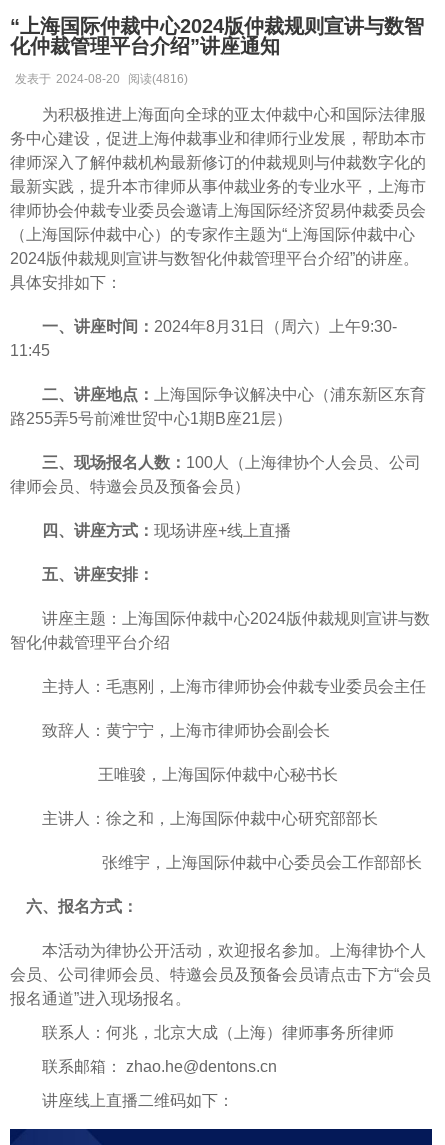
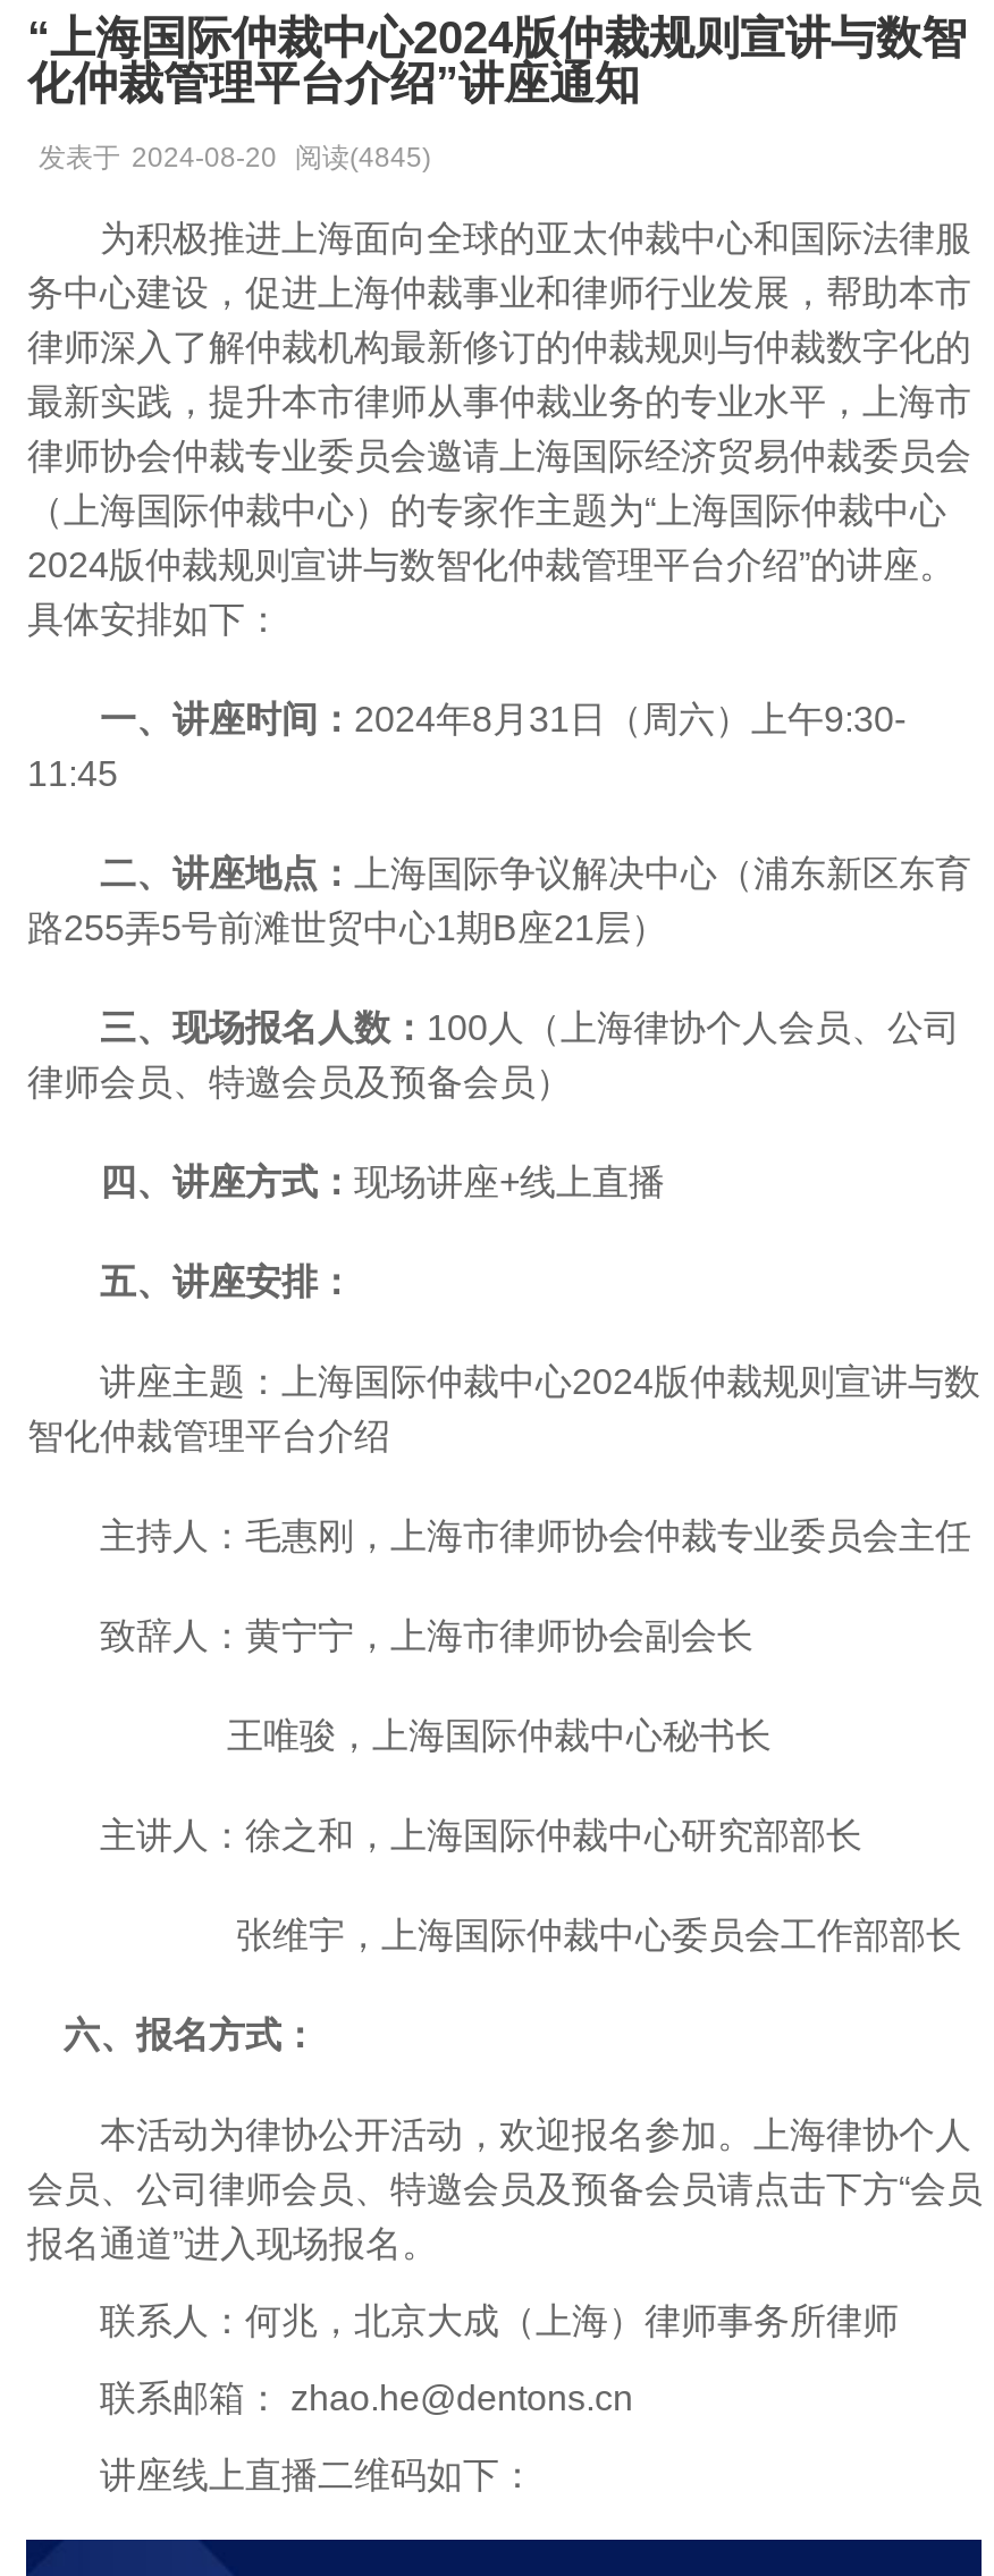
[15,72,188,86] 发表于 2024-08-20 阅读(4816) -> [38,142,431,174] 发表于 2024-08-20 阅读(4845)

